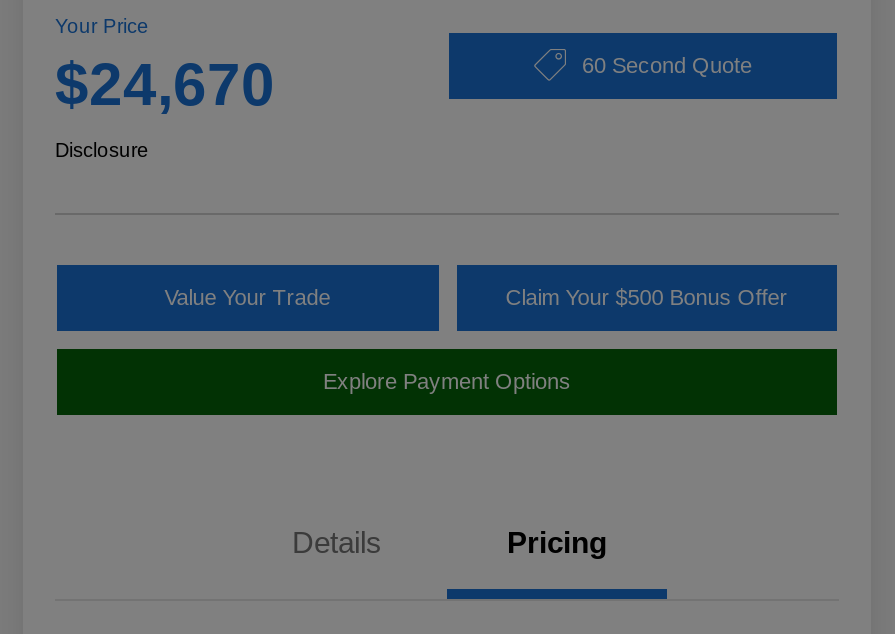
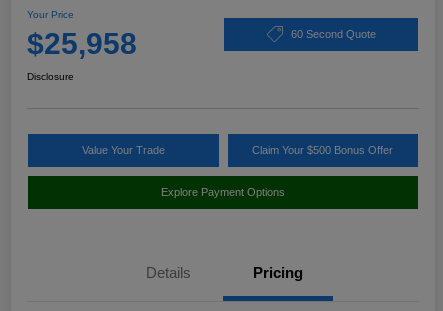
[55,51,275,117] $24,670 -> [27,27,137,60] $25,958

